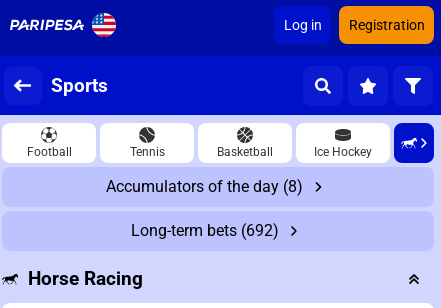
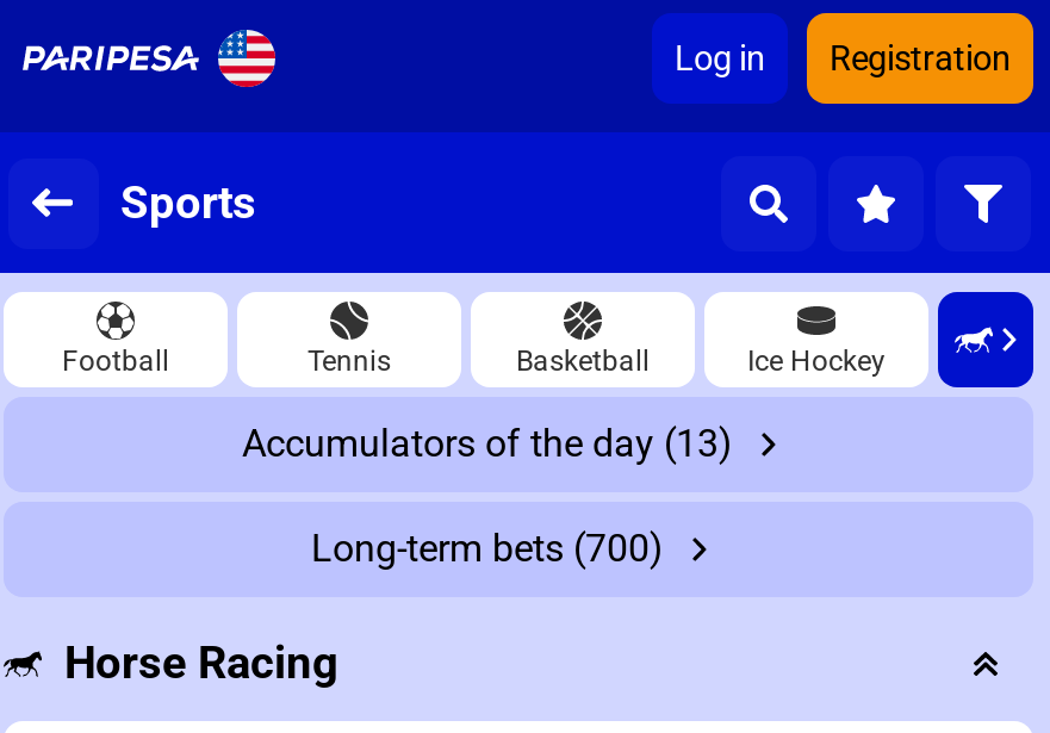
[106,177,303,196] Accumulators of the day (8) -> [242,421,733,466] Accumulators of the day (13)
[131,221,279,240] Long-term bets (692) -> [311,526,664,571] Long-term bets (700)

